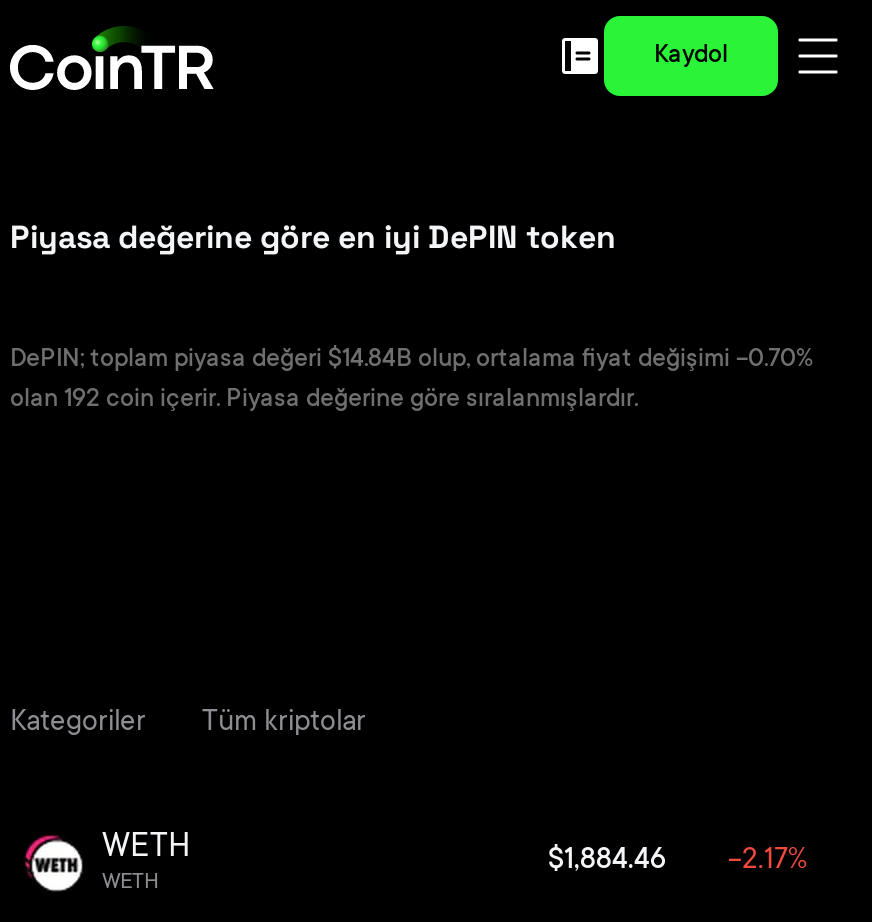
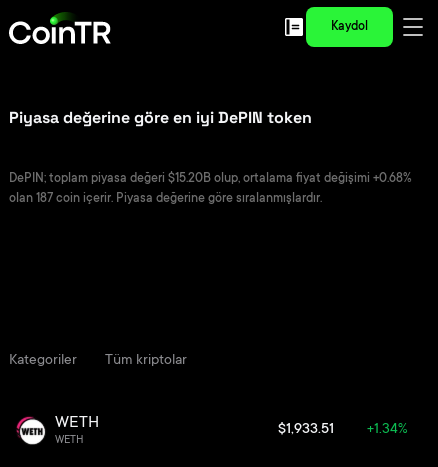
[10,346,814,374] DePIN; toplam piyasa değeri $14.84B olup, ortalama fiyat değişimi -0.70% -> [9,172,412,186] DePIN; toplam piyasa değeri $15.20B olup, ortalama fiyat değişimi +0.68%
[10,386,638,414] olan 192 coin içerir. Piyasa değerine göre sıralanmışlardır. -> [9,192,322,206] olan 187 coin içerir. Piyasa değerine göre sıralanmışlardır.
[548,846,666,878] $1,884.46 -> [278,422,334,438] $1,933.51
[728,846,808,878] -2.17% -> [367,422,408,438] +1.34%

